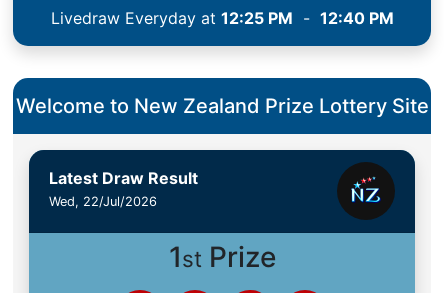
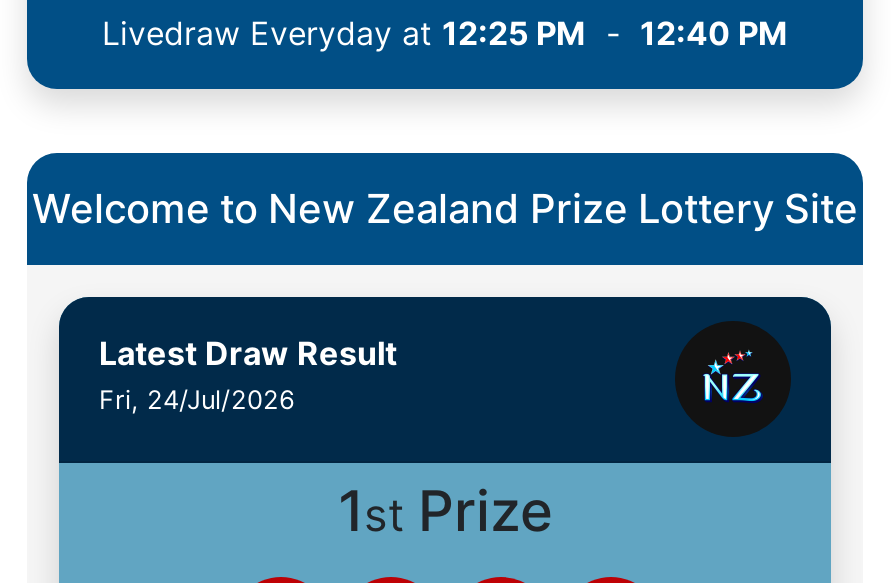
[49,194,157,209] Wed, 22/Jul/2026 -> [99,386,295,416] Fri, 24/Jul/2026

